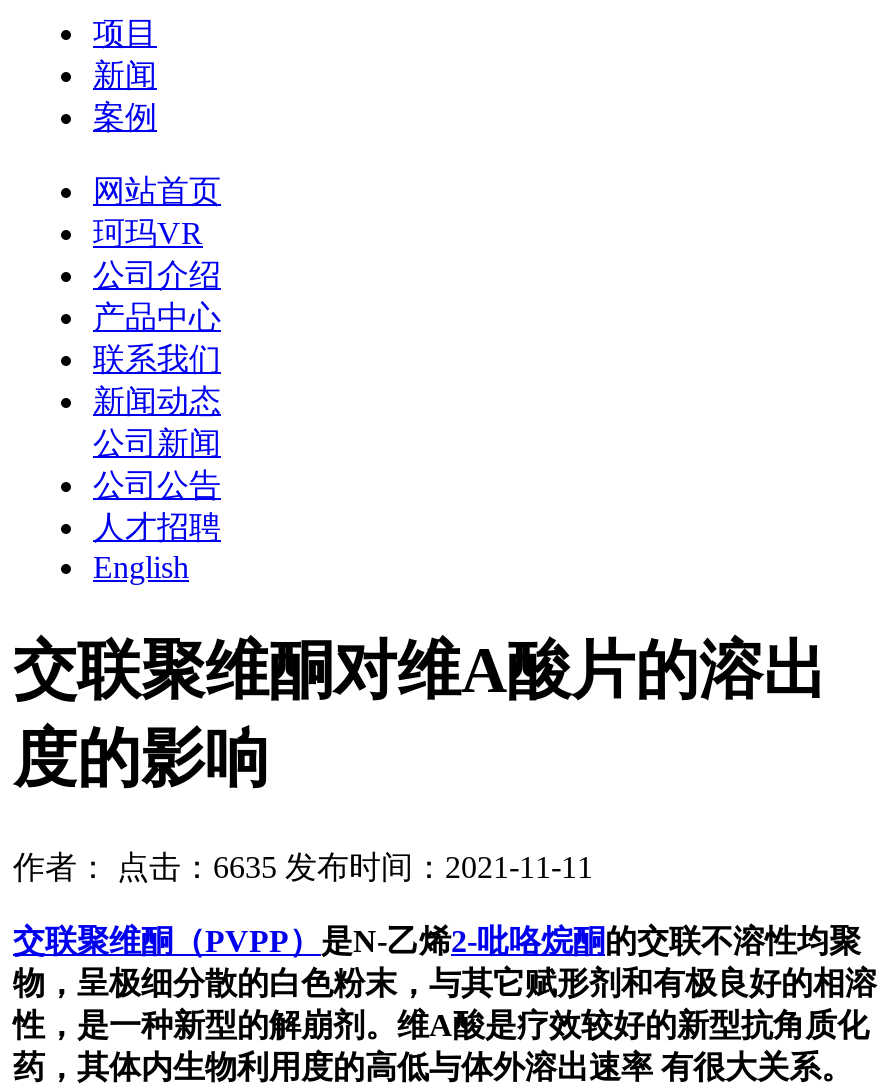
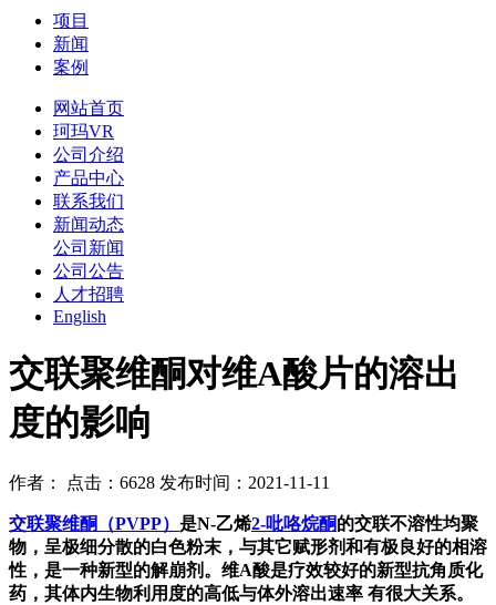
[13,850,593,884] 作者： 点击：6635 发布时间：2021-11-11 -> [9,473,330,492] 作者： 点击：6628 发布时间：2021-11-11

